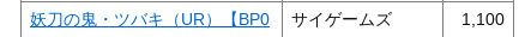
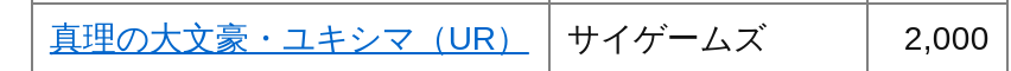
[30,10,270,29] 妖刀の鬼・ツバキ（UR）【BP0 -> [50,19,529,57] 真理の大文豪・ユキシマ（UR）
[461,10,505,29] 1,100 -> [904,19,989,57] 2,000

